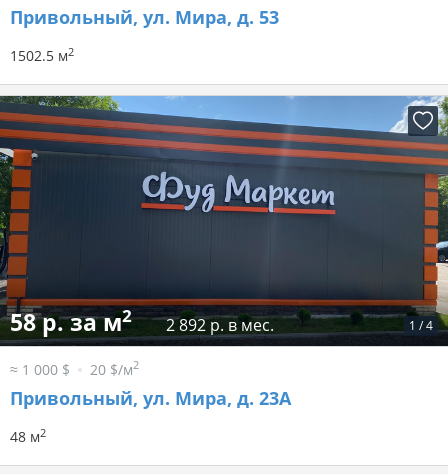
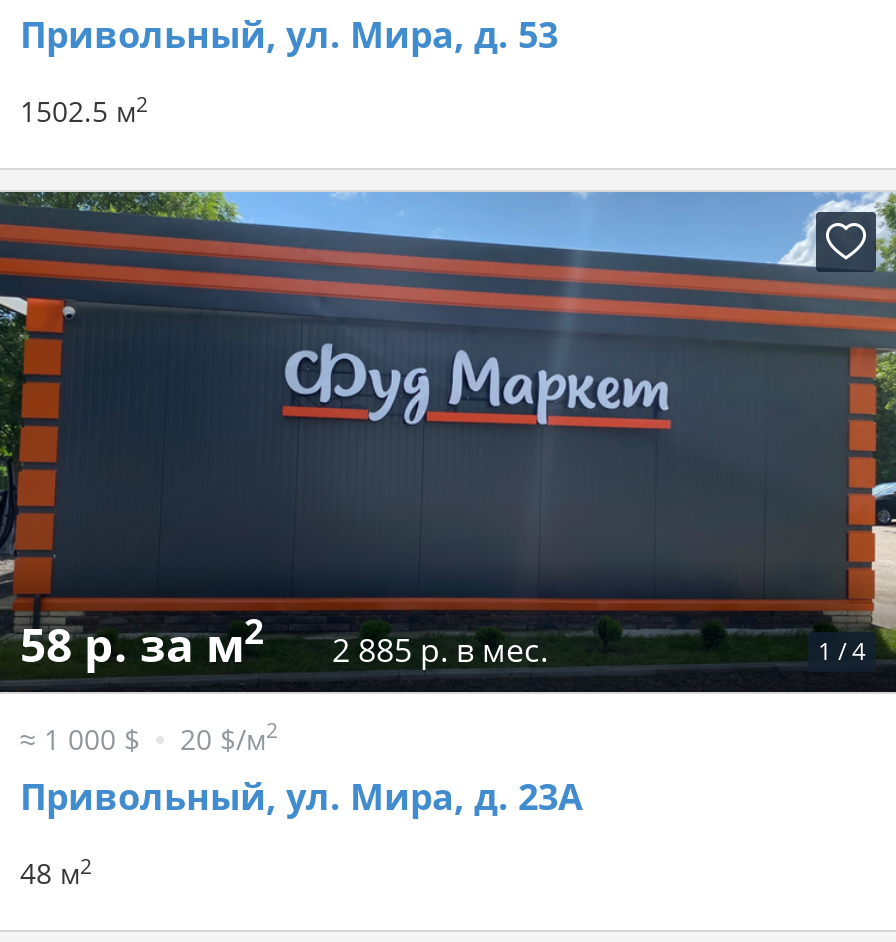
[10,304,274,338] 58 р. за м2 2 892 р. в мес. -> [20,609,548,676] 58 р. за м2 2 885 р. в мес.

